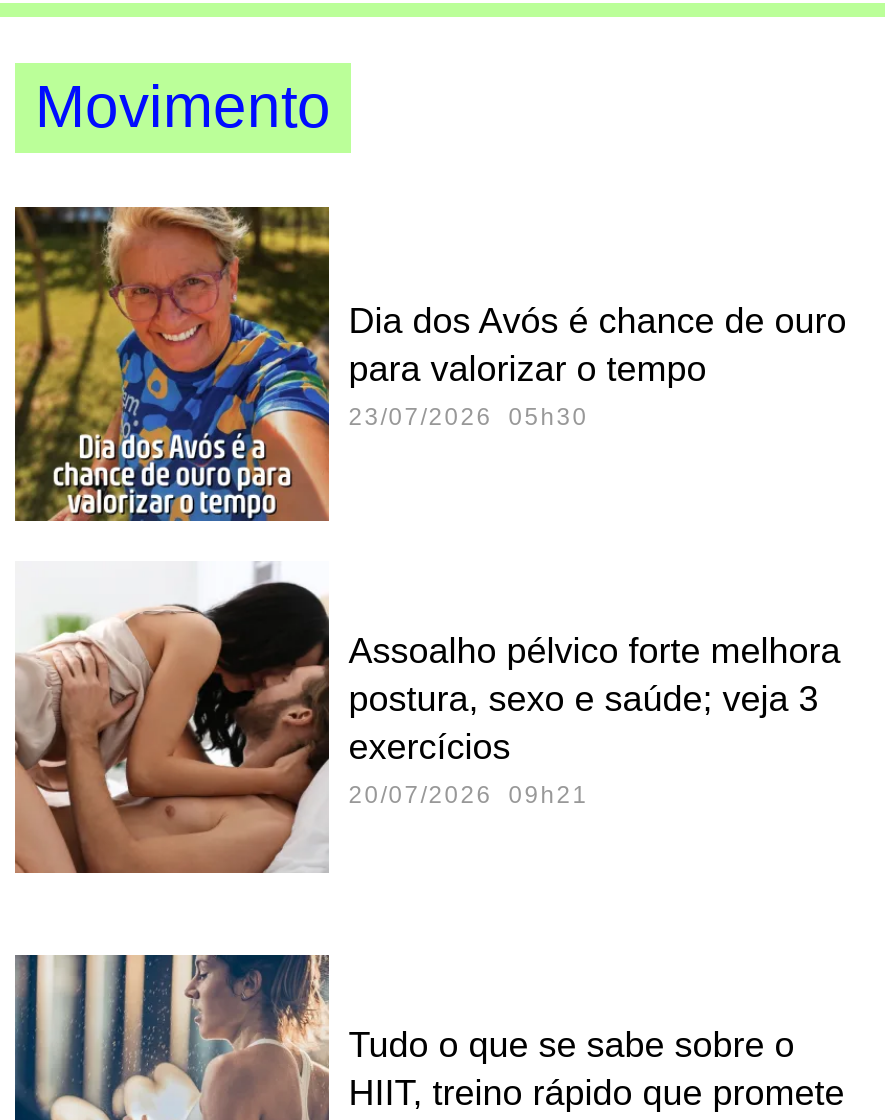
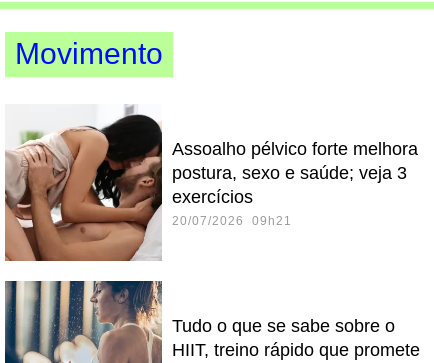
[13,204,847,524] [image] | Dia dos Avós é chance de ouro | para valorizar o tempo | 23/07/2026 05h30 -> none

